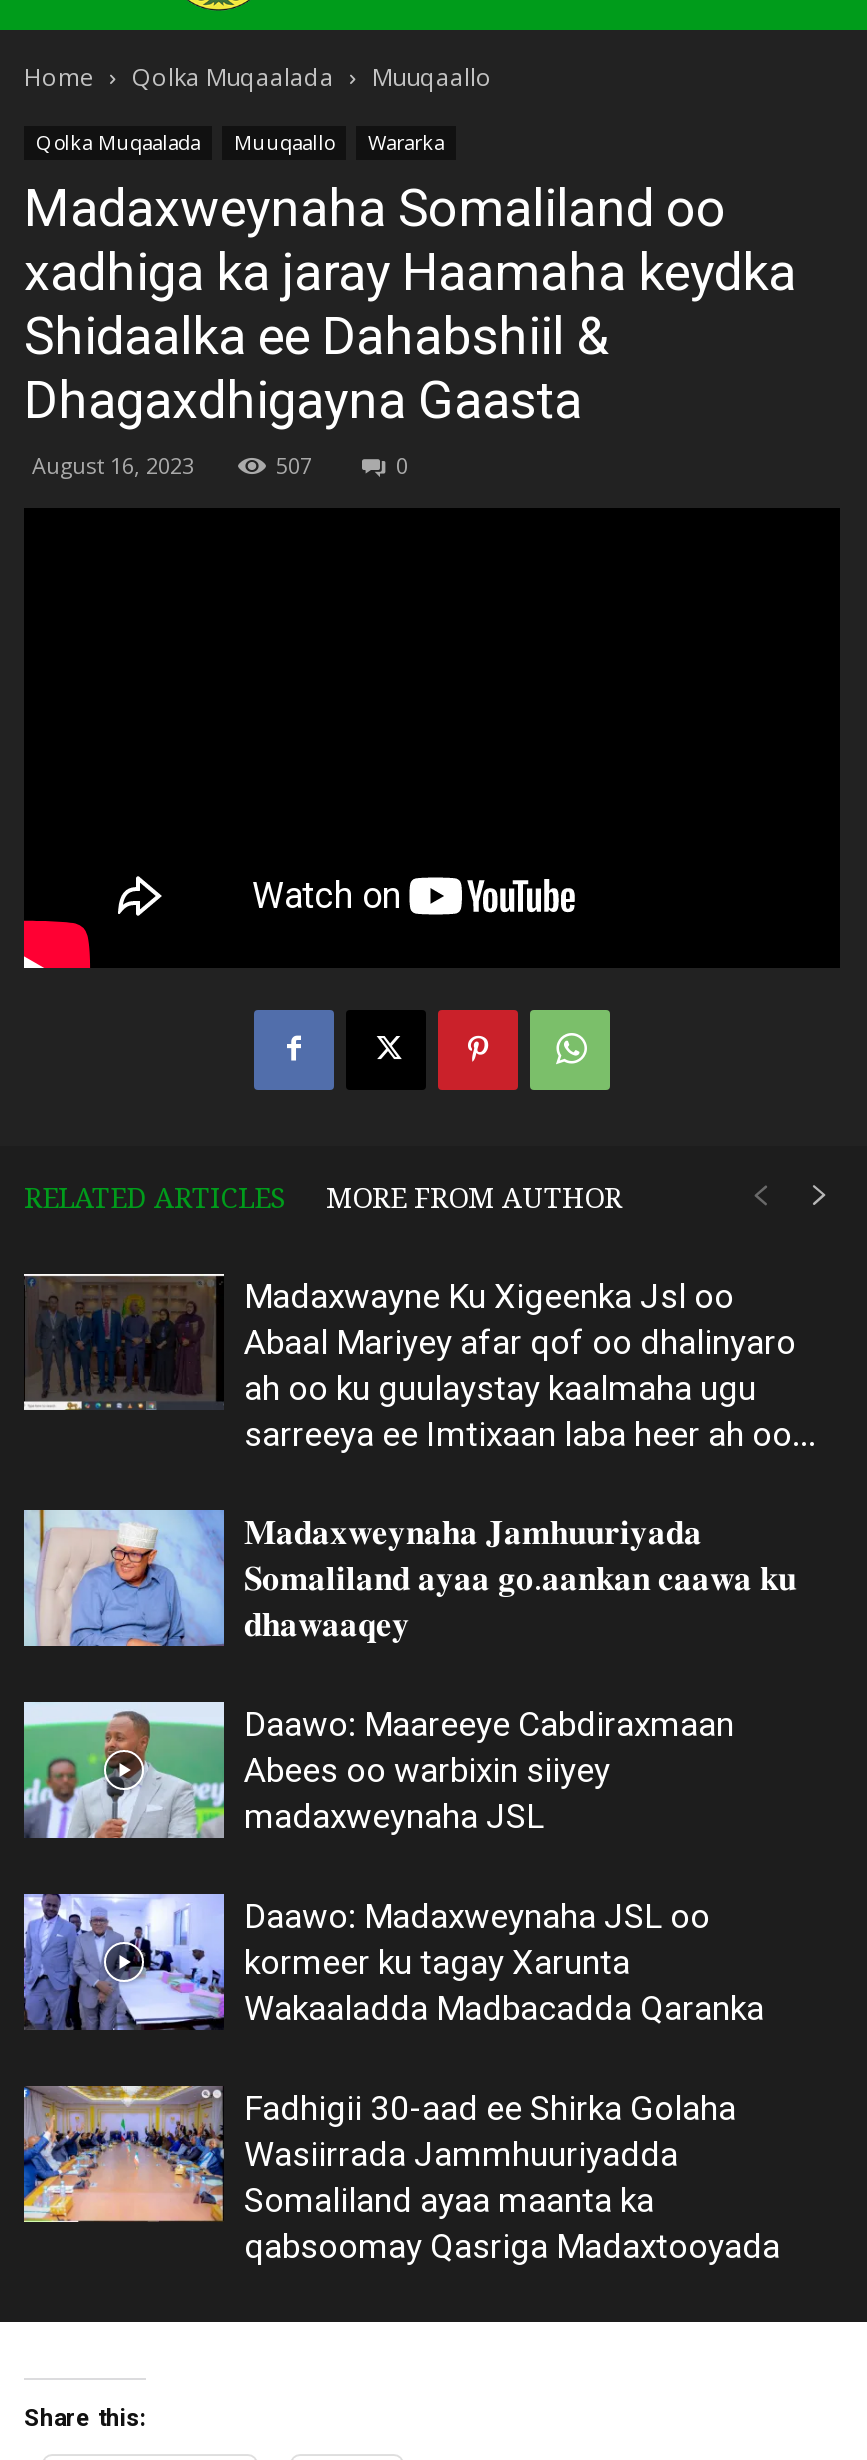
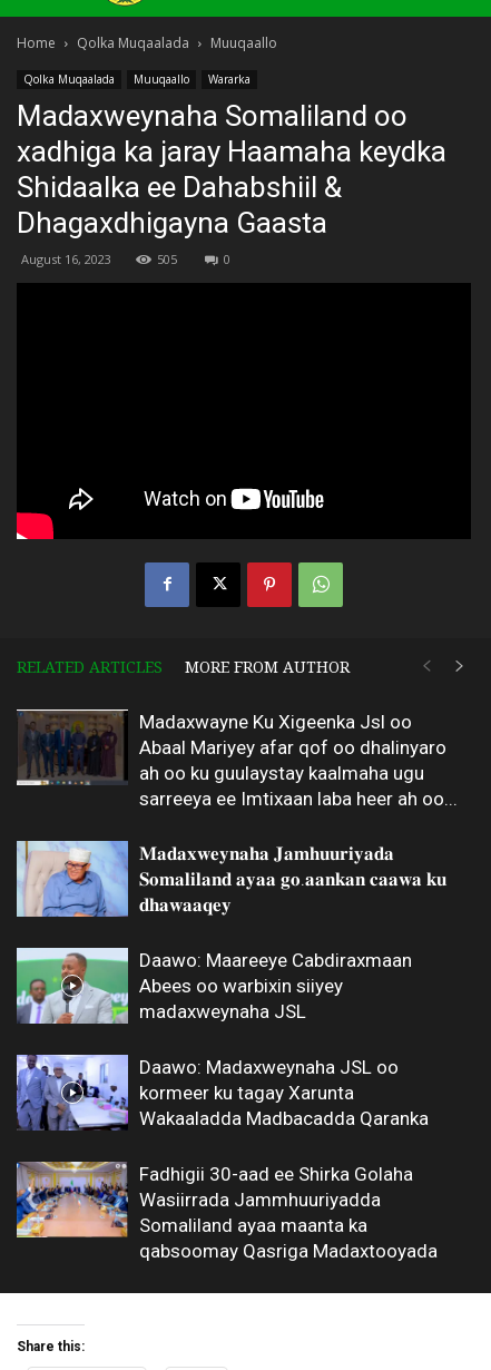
[276,450,312,480] 507 -> [157,251,177,268] 505

